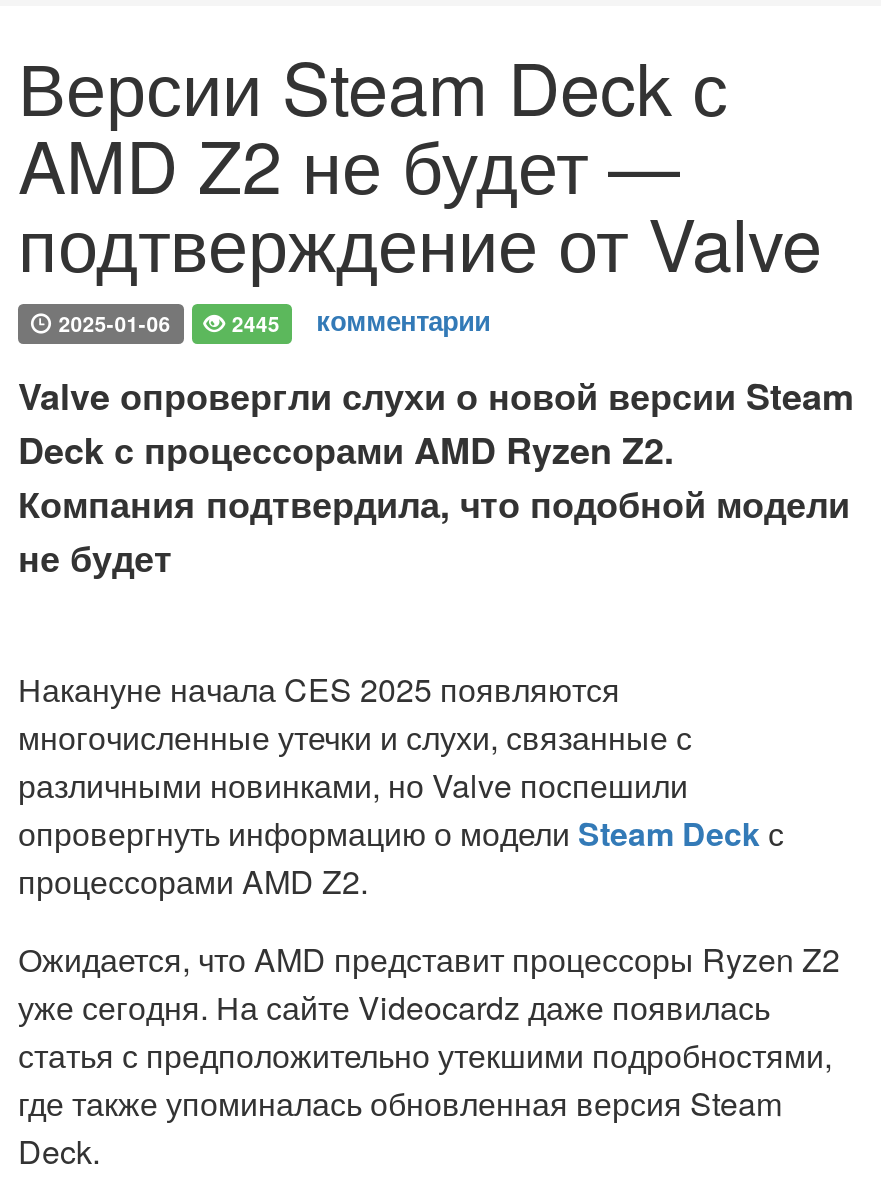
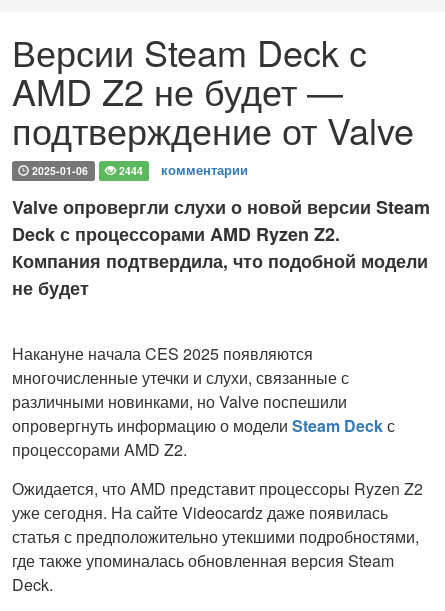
[53,302,490,340] 2025-01-06 2445 комментарии -> [29,160,248,179] 2025-01-06 2444 комментарии

